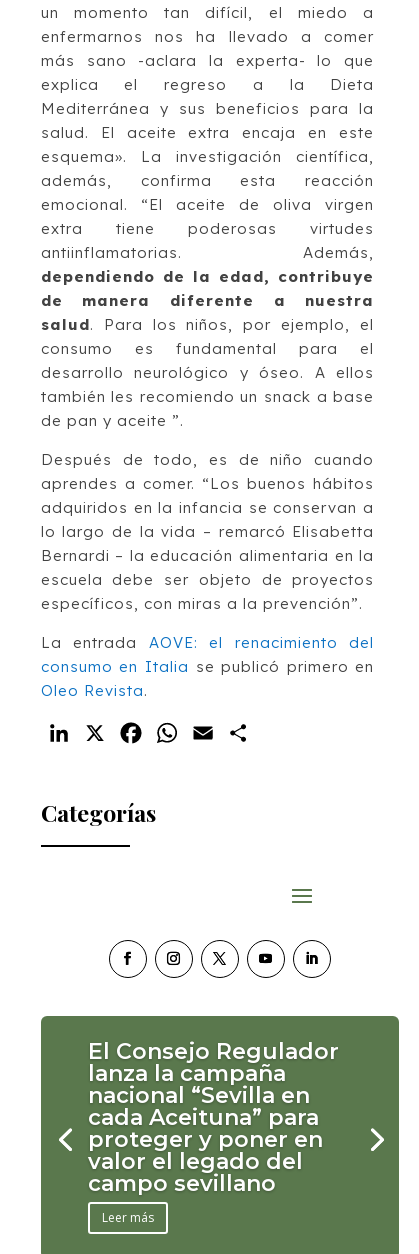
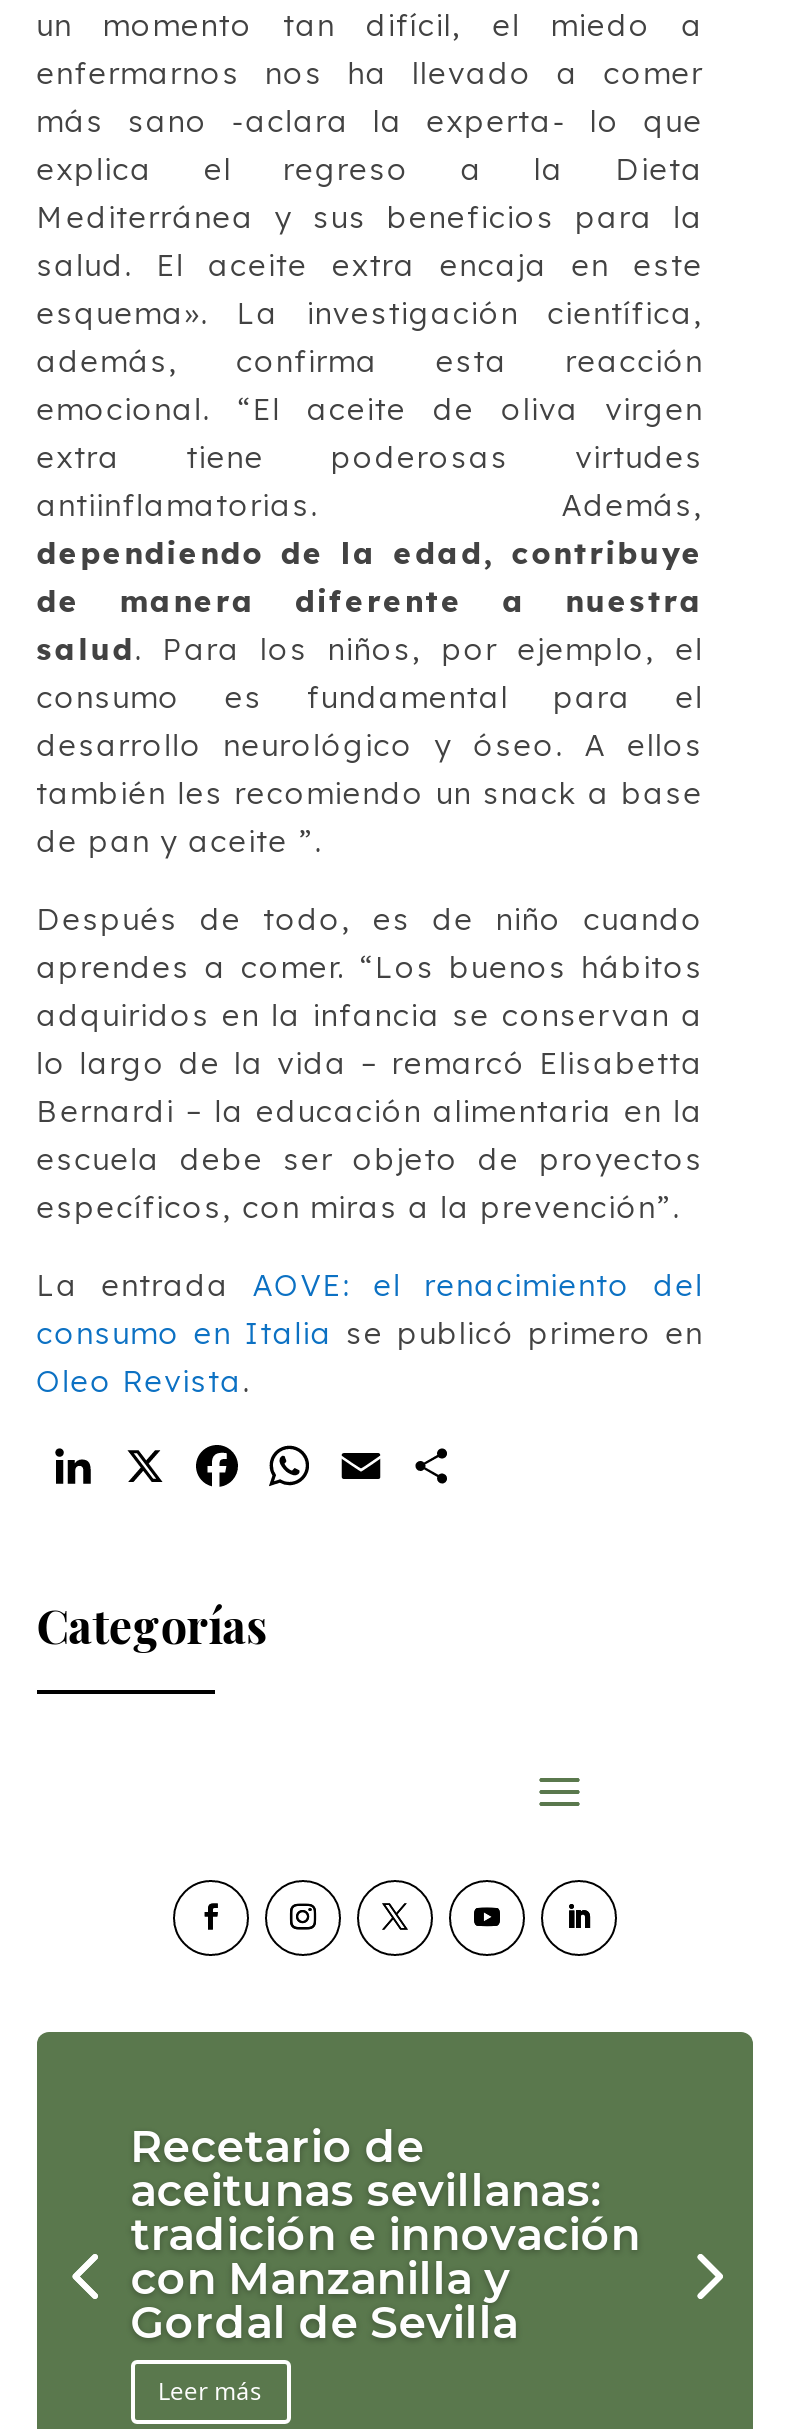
[88,1038,339,1197] El Consejo Regulador | lanza la campaña | nacional “Sevilla en | cada Aceituna” para | proteger y poner en | valor el legado del | campo sevillano -> [130,2120,640,2350] Recetario de | aceitunas sevillanas: | tradición e innovación | con Manzanilla y | Gordal de Sevilla

